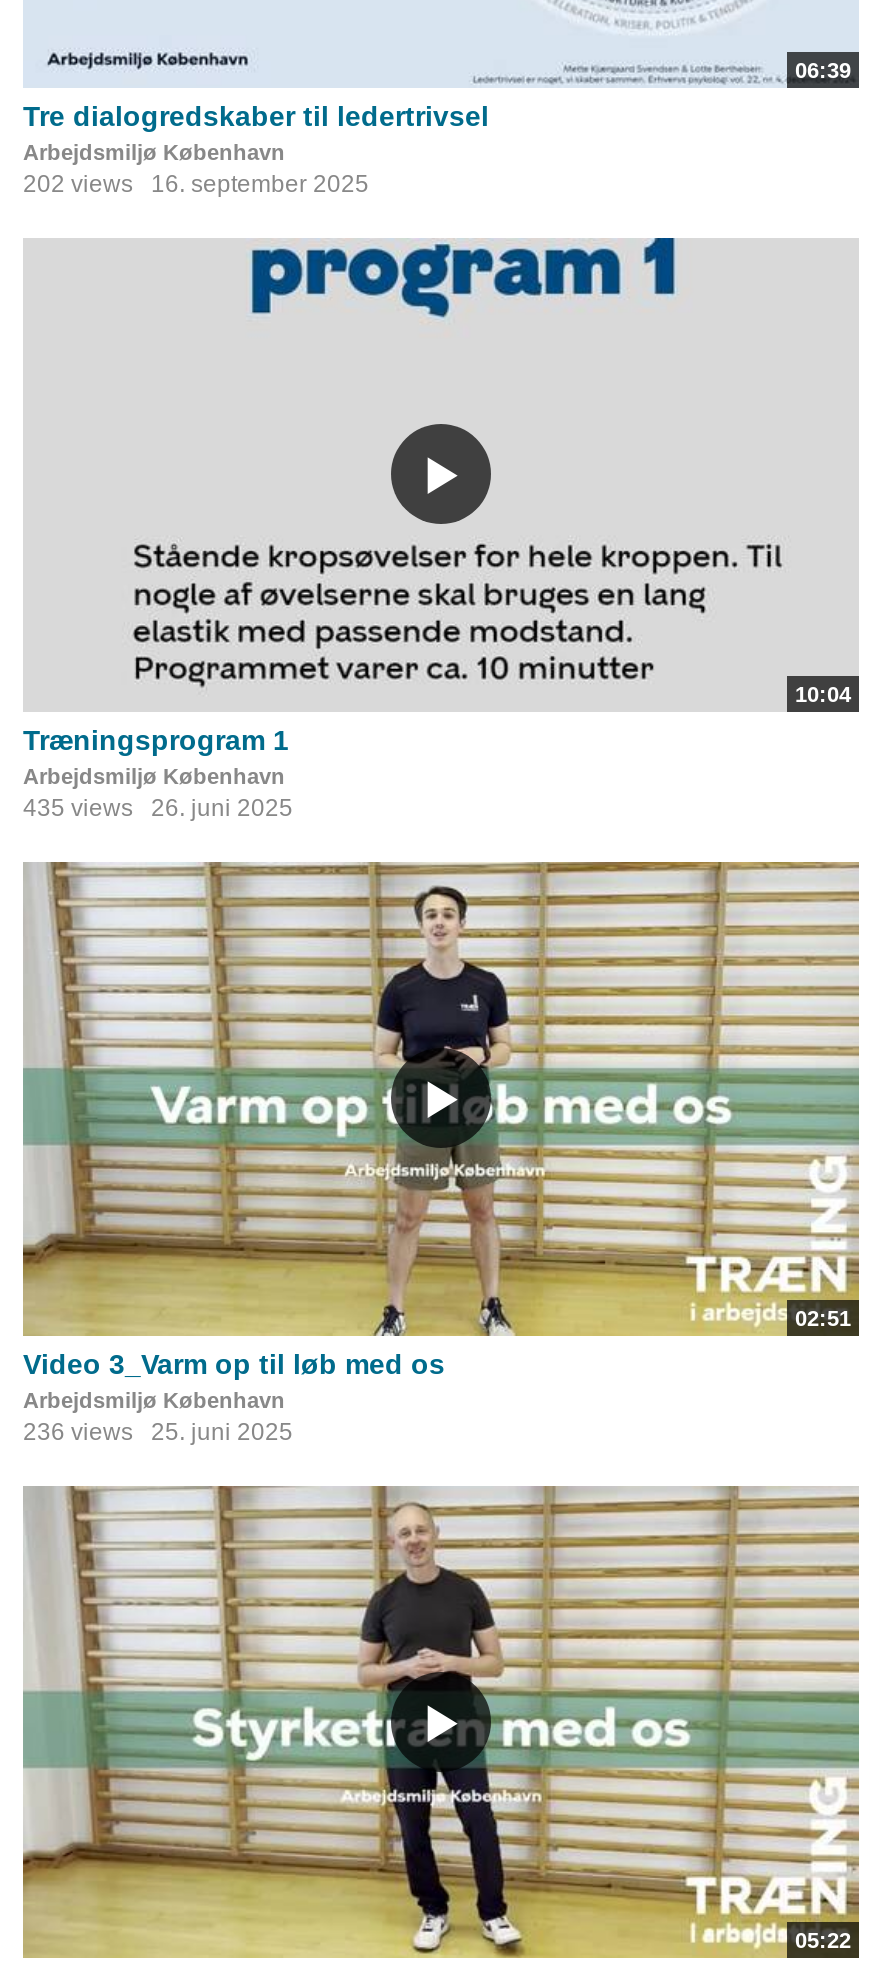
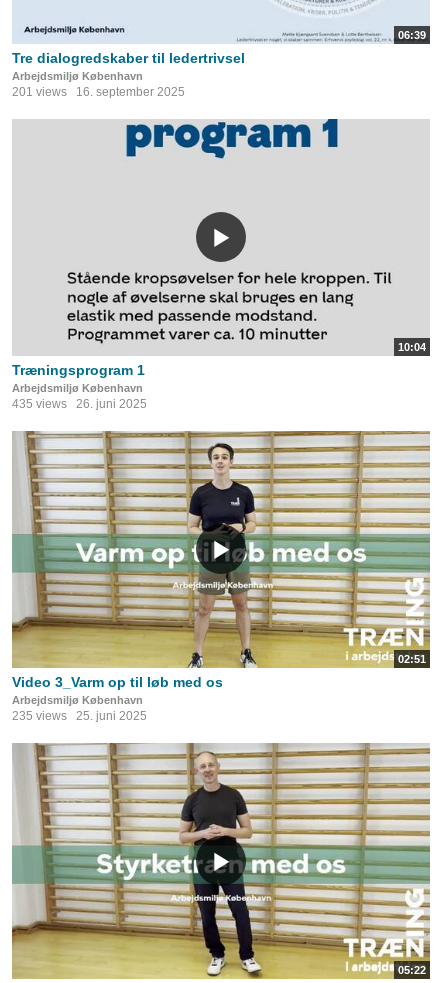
[23,170,369,198] 202 views 16. september 2025 -> [12,85,185,99] 201 views 16. september 2025
[23,1417,293,1445] 236 views 25. juni 2025 -> [12,709,147,723] 235 views 25. juni 2025

